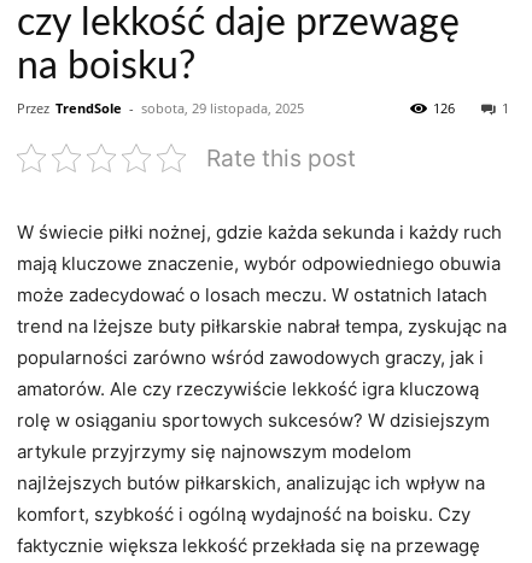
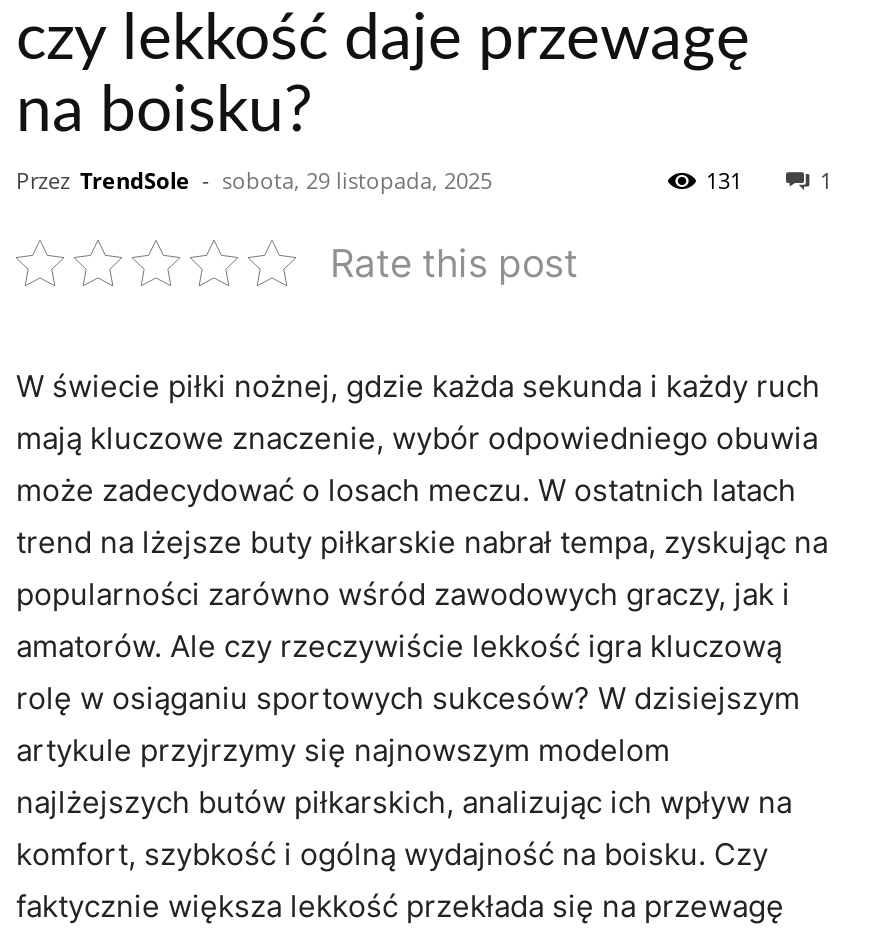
[433,99,455,117] 126 -> [706,164,742,194] 131

